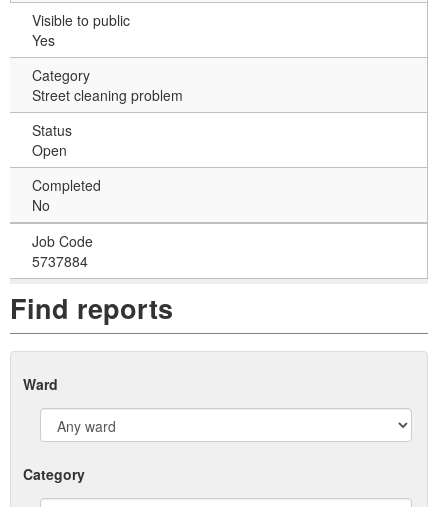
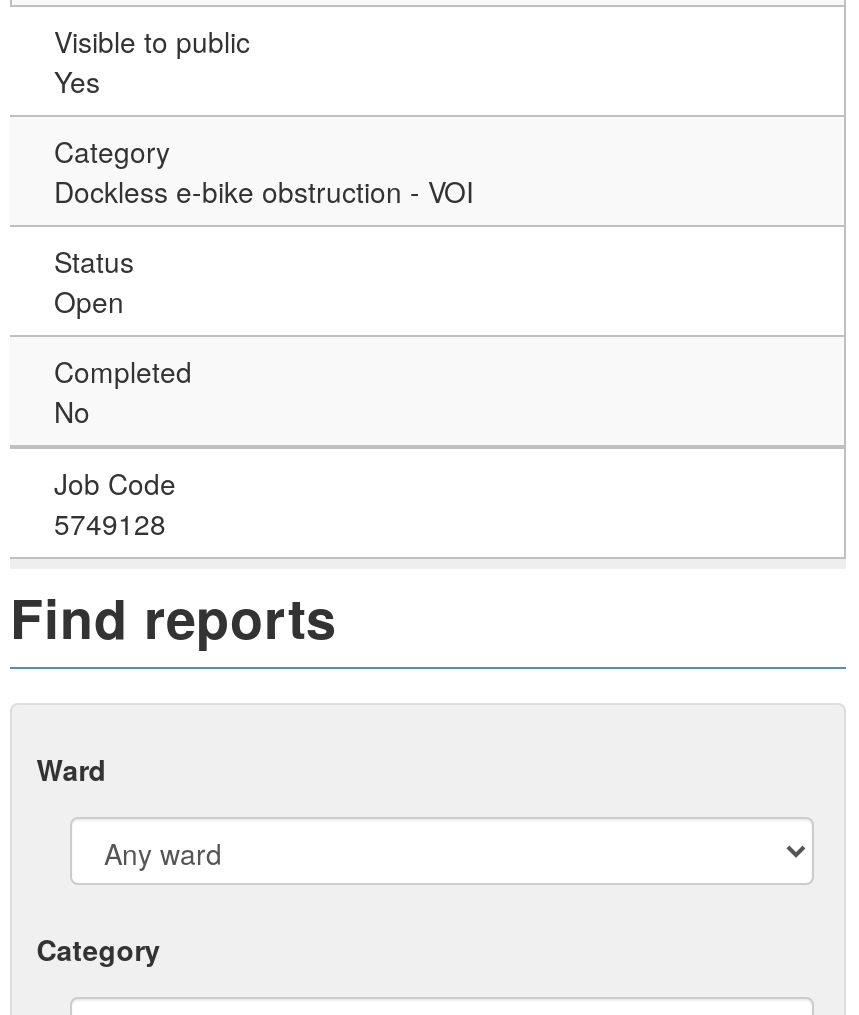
[32,85,183,105] Street cleaning problem -> [54,171,474,211] Dockless e-bike obstruction - VOI
[32,251,88,271] 5737884 -> [54,503,166,543] 5749128

